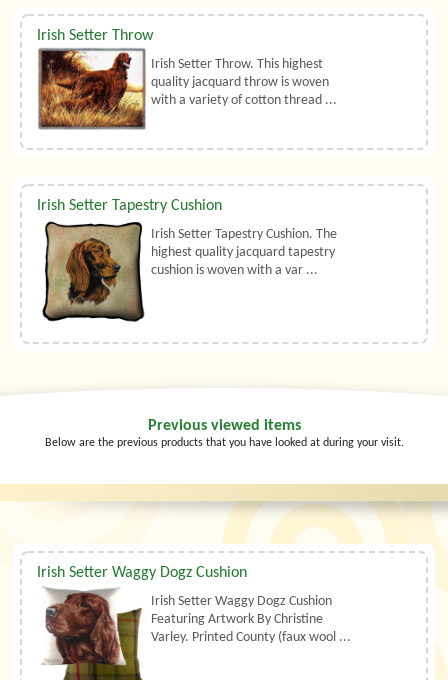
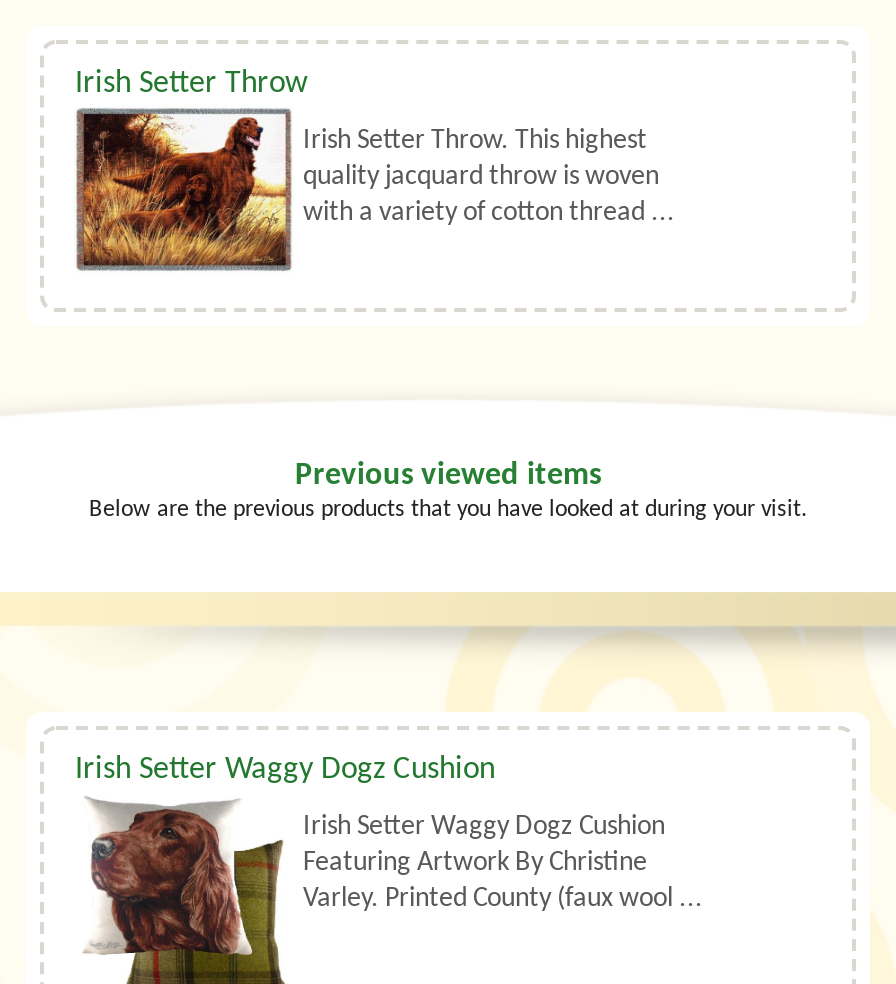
[37,198,337,322] [image] | Irish Setter Tapestry Cushion | Irish Setter Tapestry Cushion. The | highest quality jacquard tapestry | cushion is woven with a var ... -> none

